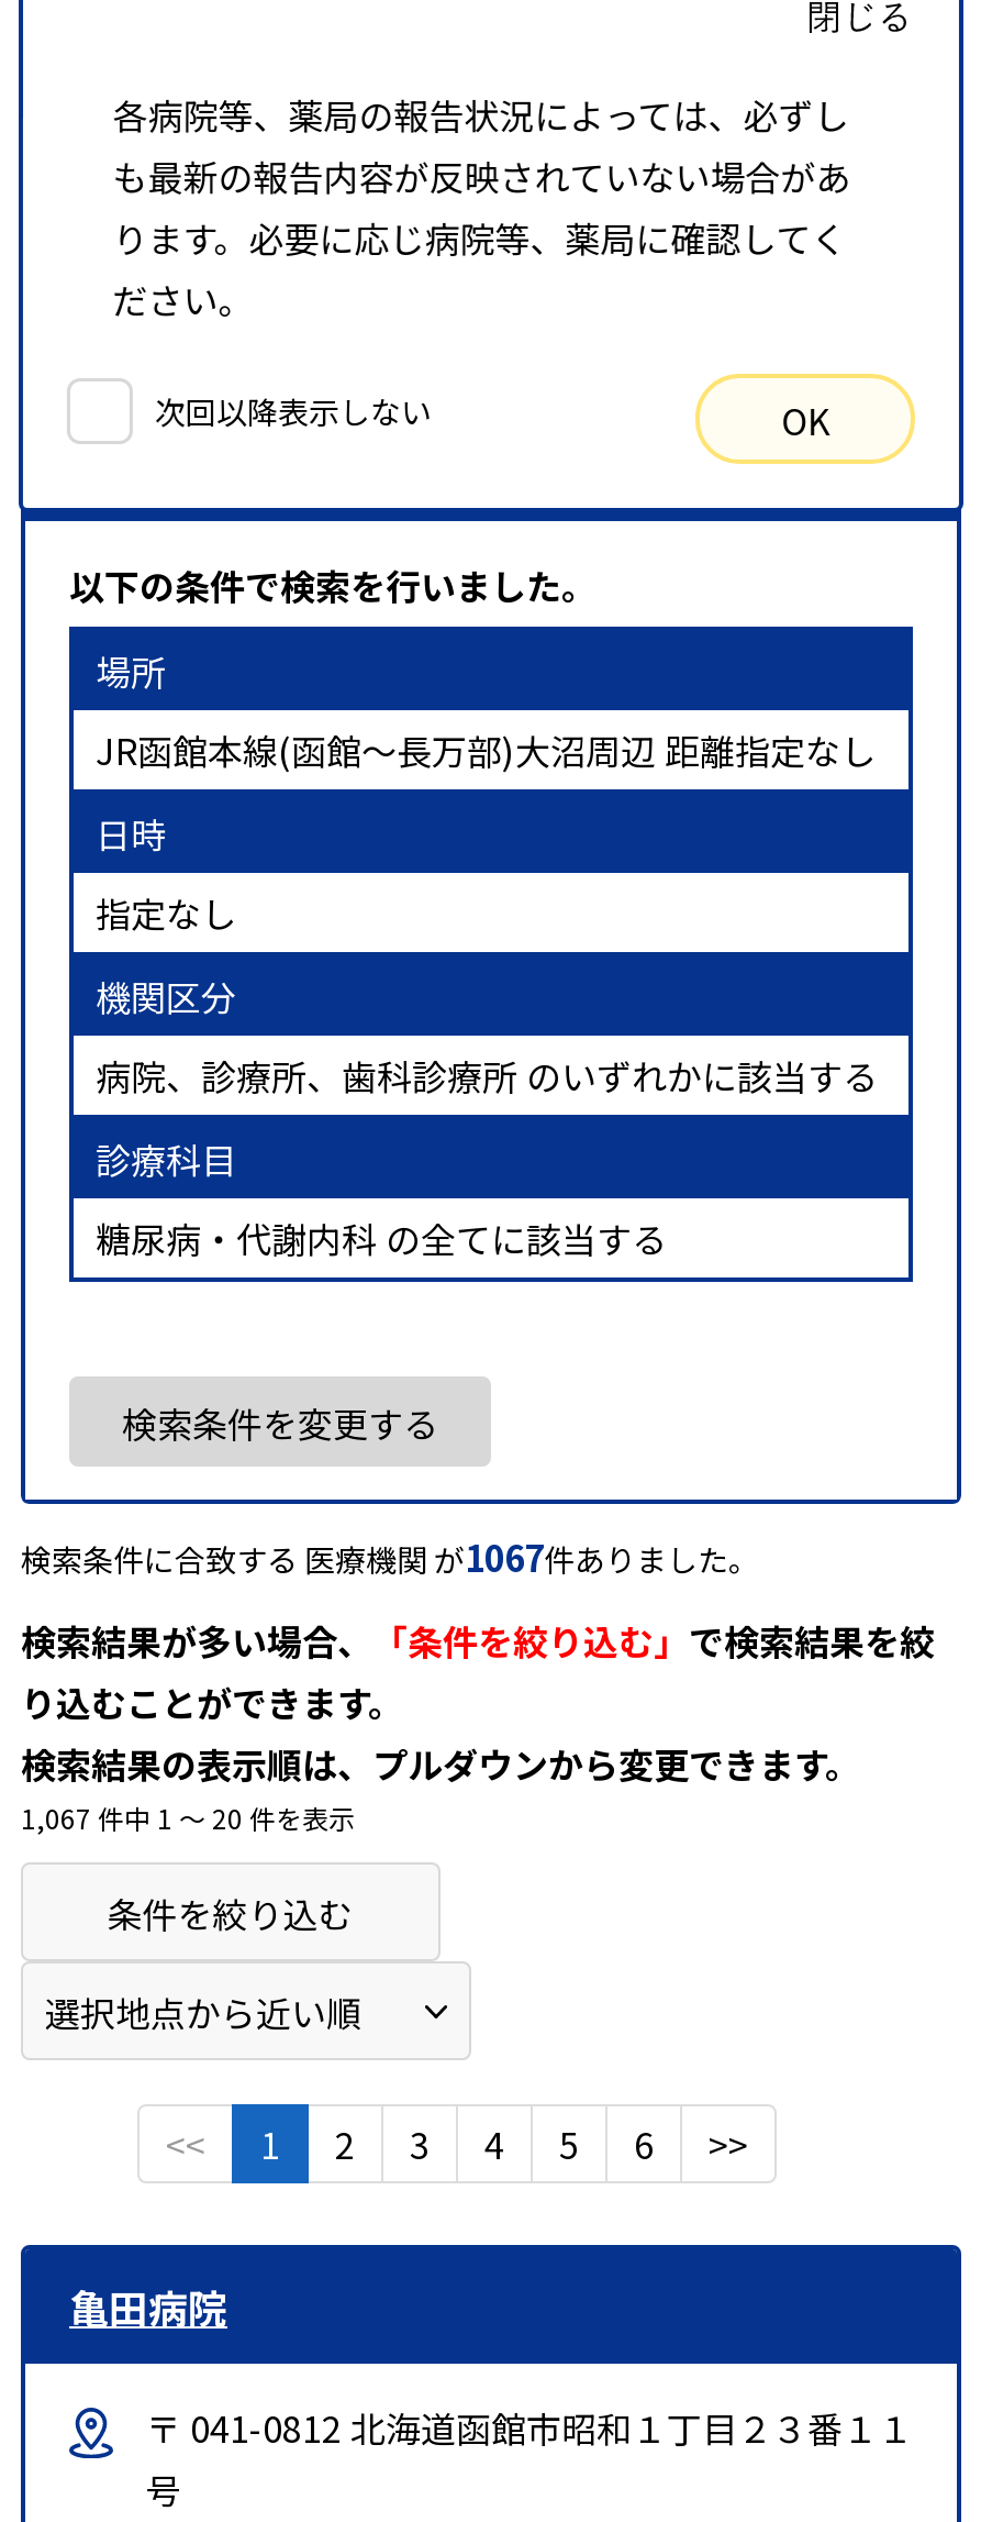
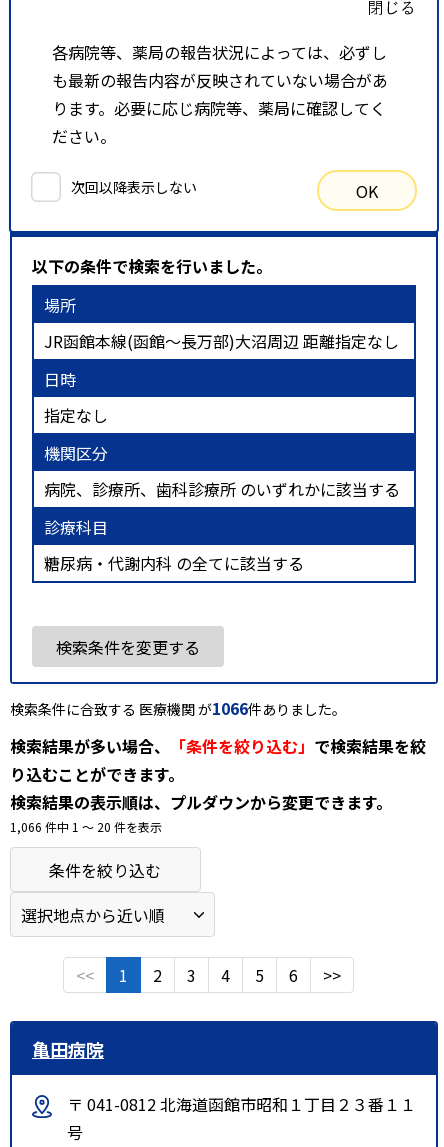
[21,1530,759,1582] 検索条件に合致する 医療機関 が1067件ありました。 -> [10,696,346,720] 検索条件に合致する 医療機関 が1066件ありました。
[21,1798,355,1835] 1,067 件中 1 〜 20 件を表示 -> [10,818,162,835] 1,066 件中 1 〜 20 件を表示

